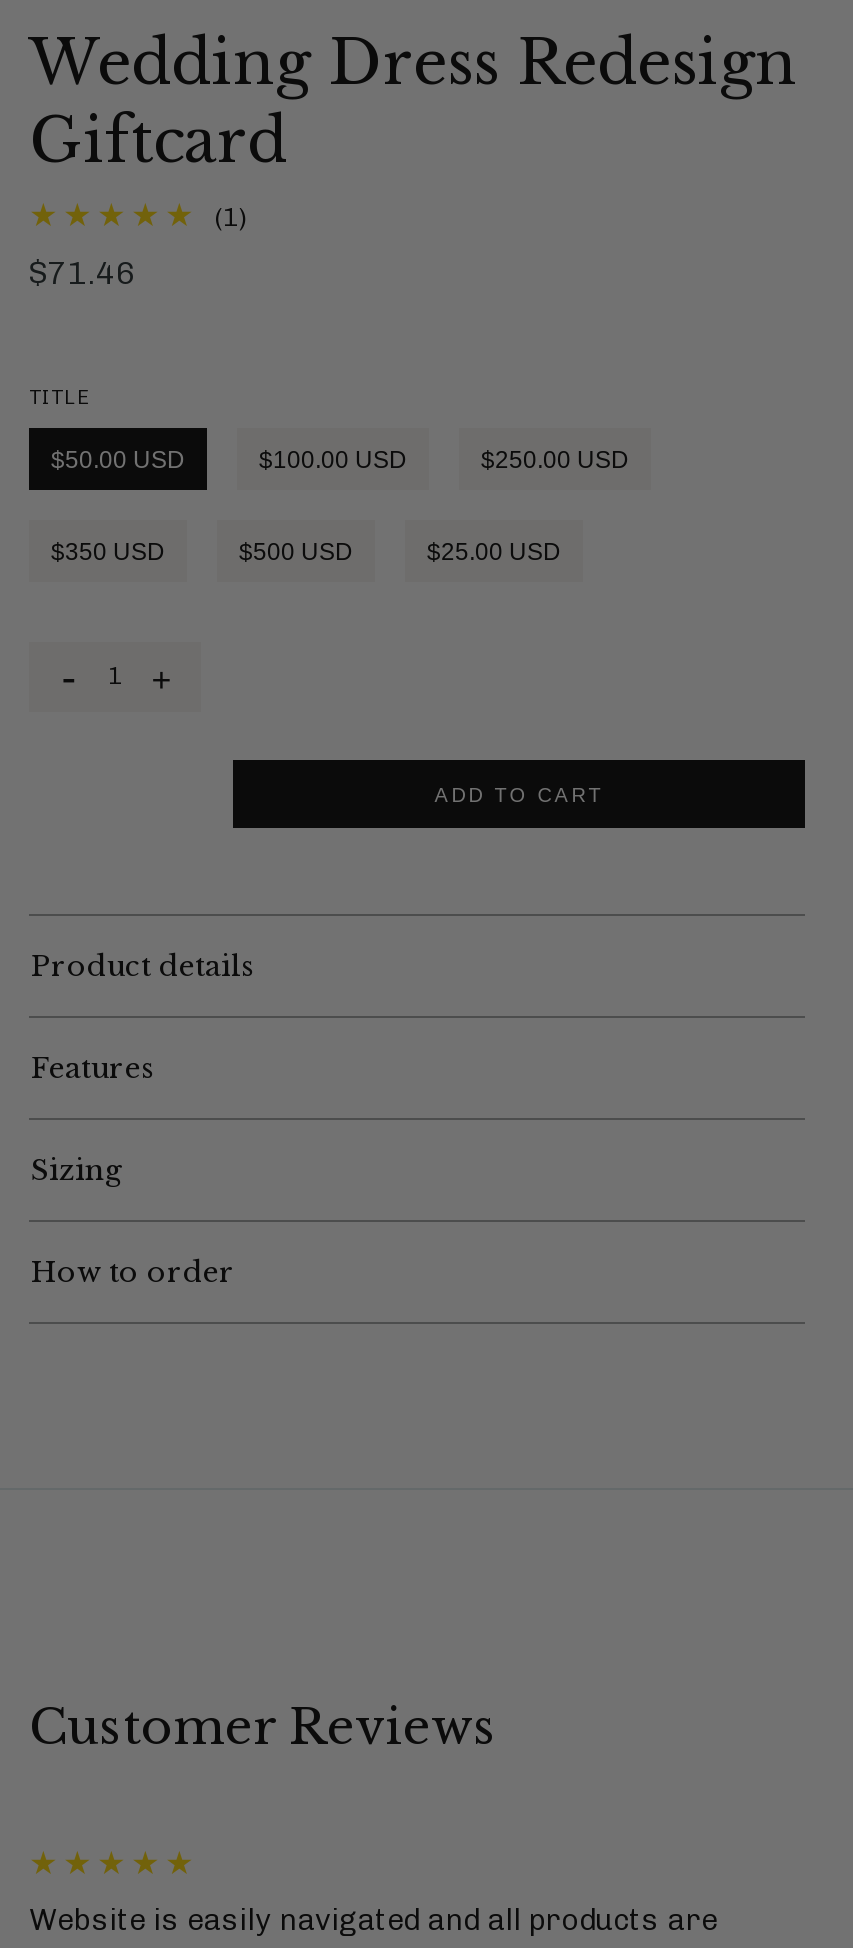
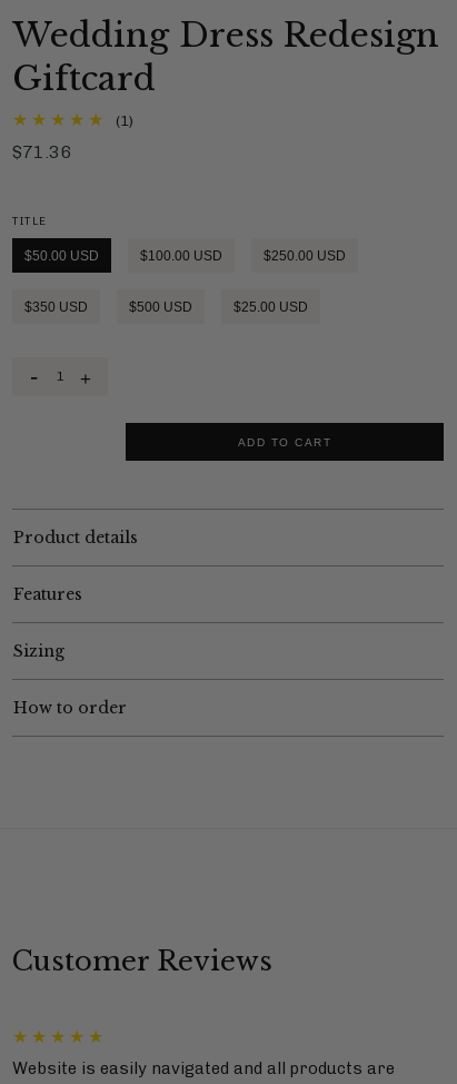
[29,255,135,293] $71.46 -> [12,142,71,163] $71.36

